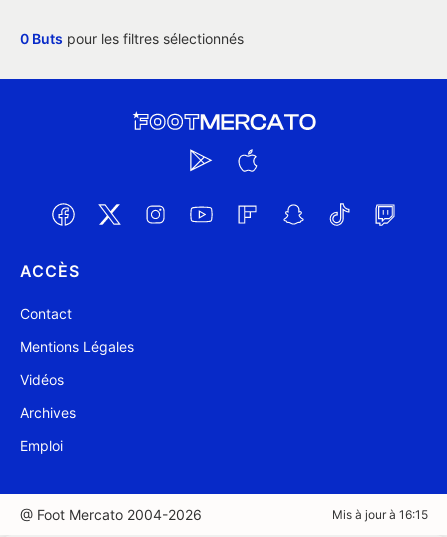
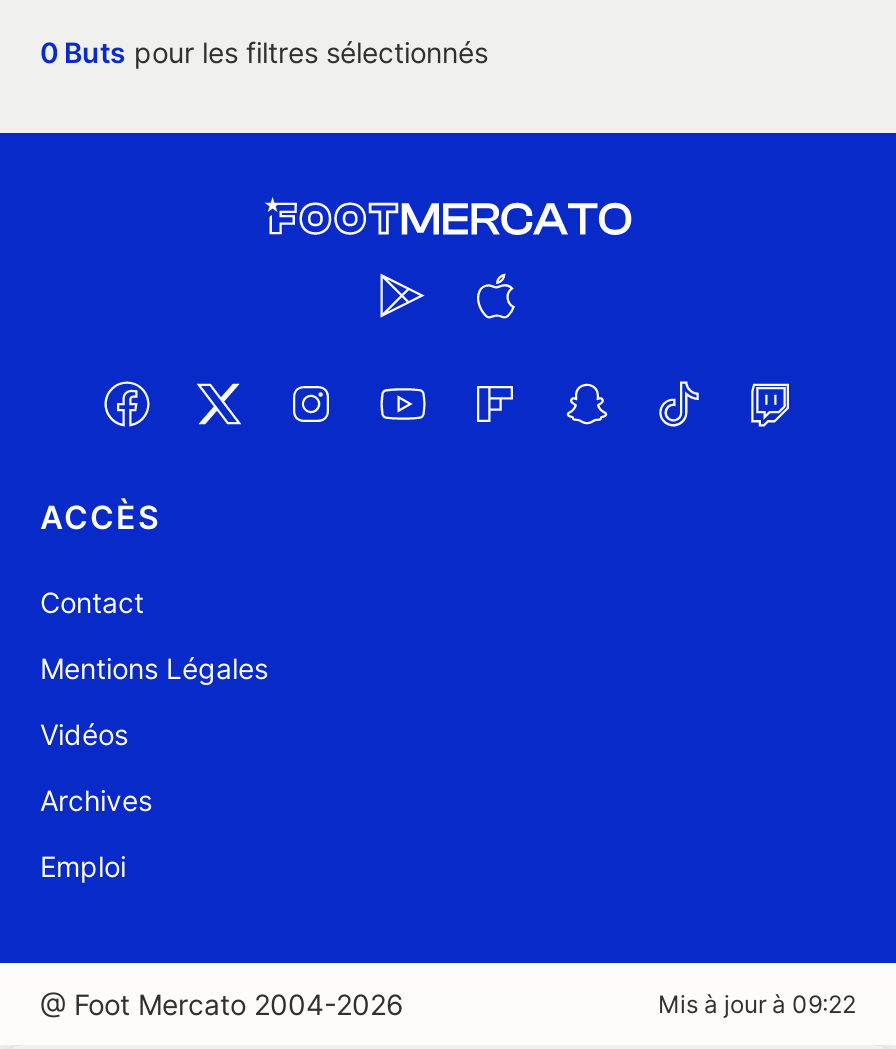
[332,507,428,522] Mis à jour à 16:15 -> [658,989,856,1019] Mis à jour à 09:22

